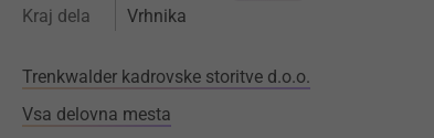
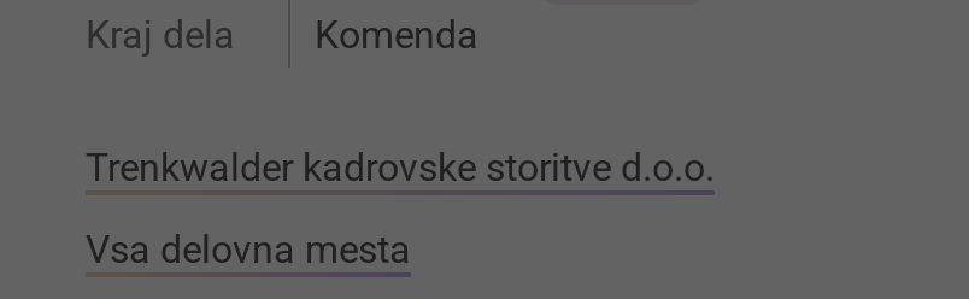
[127,6,187,26] Vrhnika -> [315,12,478,58] Komenda

